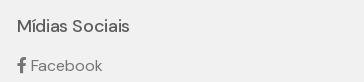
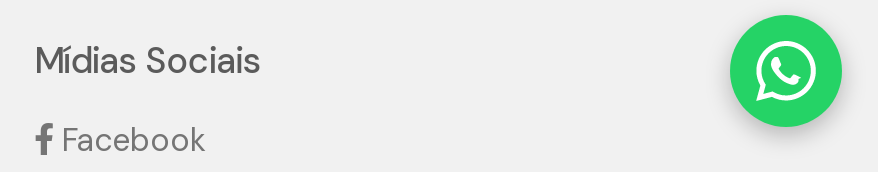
none -> [726,13,846,137] [image]

